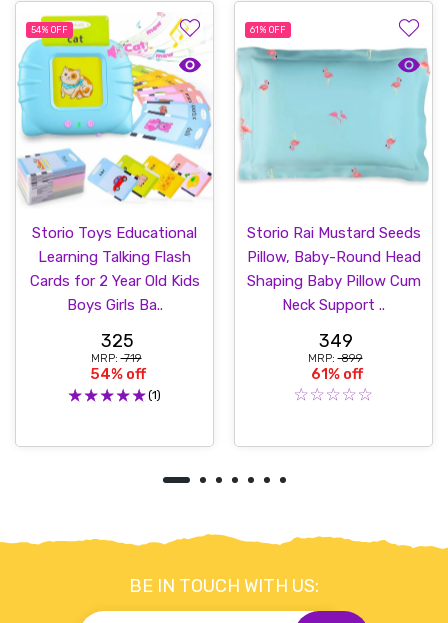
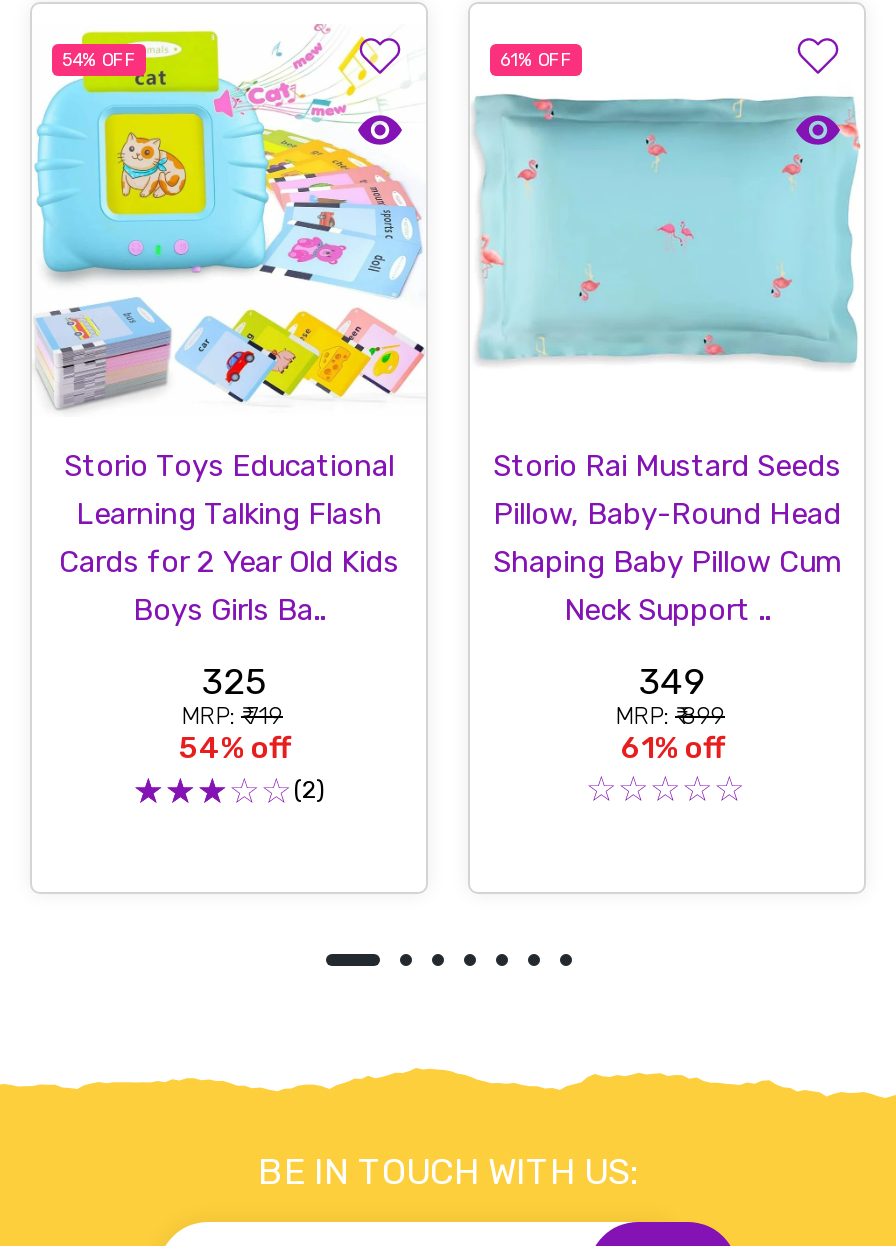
[148,388,161,402] (1) -> [294,775,324,803] (2)

